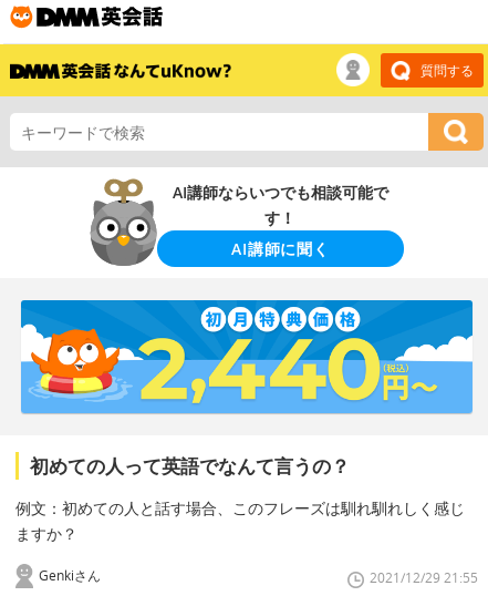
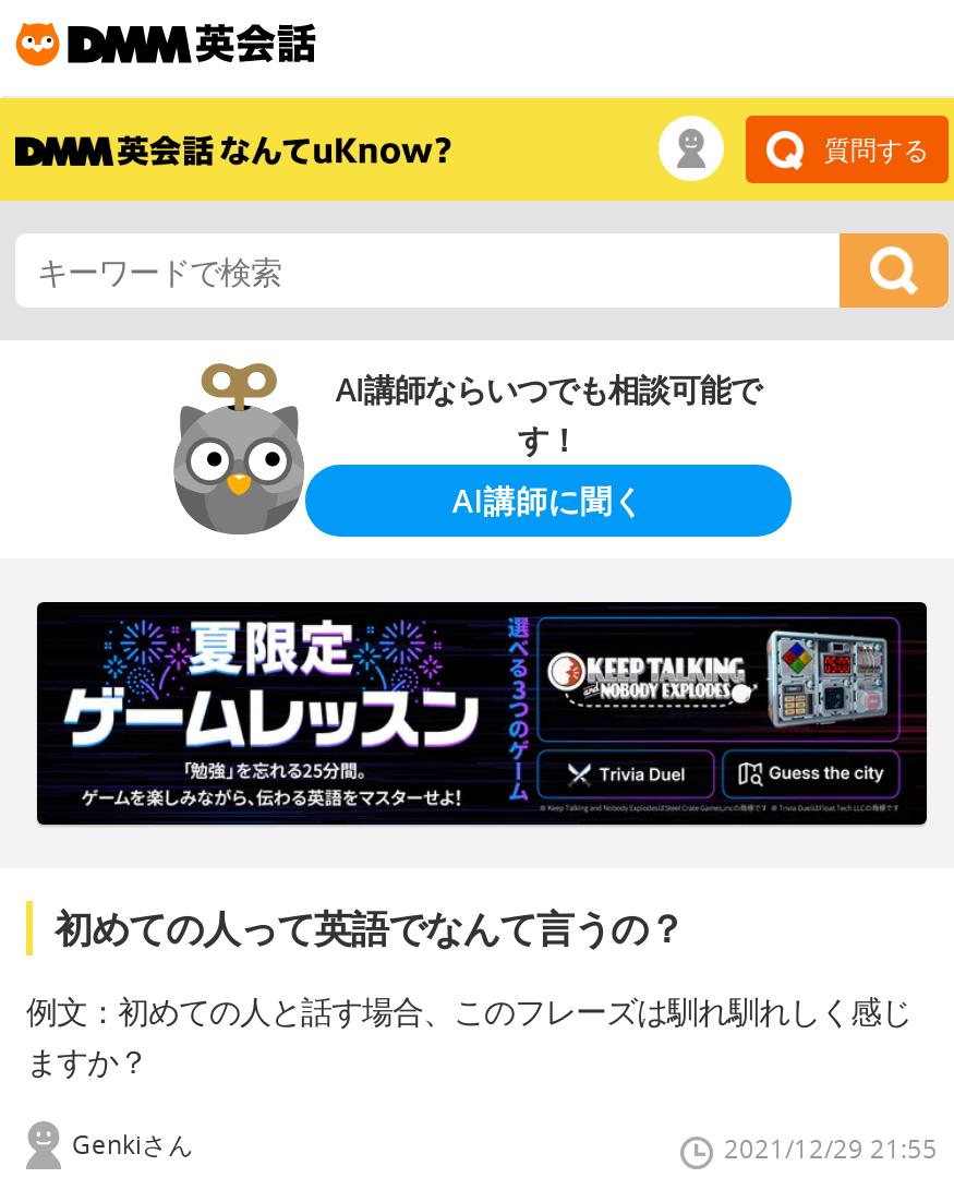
[20,299,474,414] [image] -> [35,600,929,827] [image]

